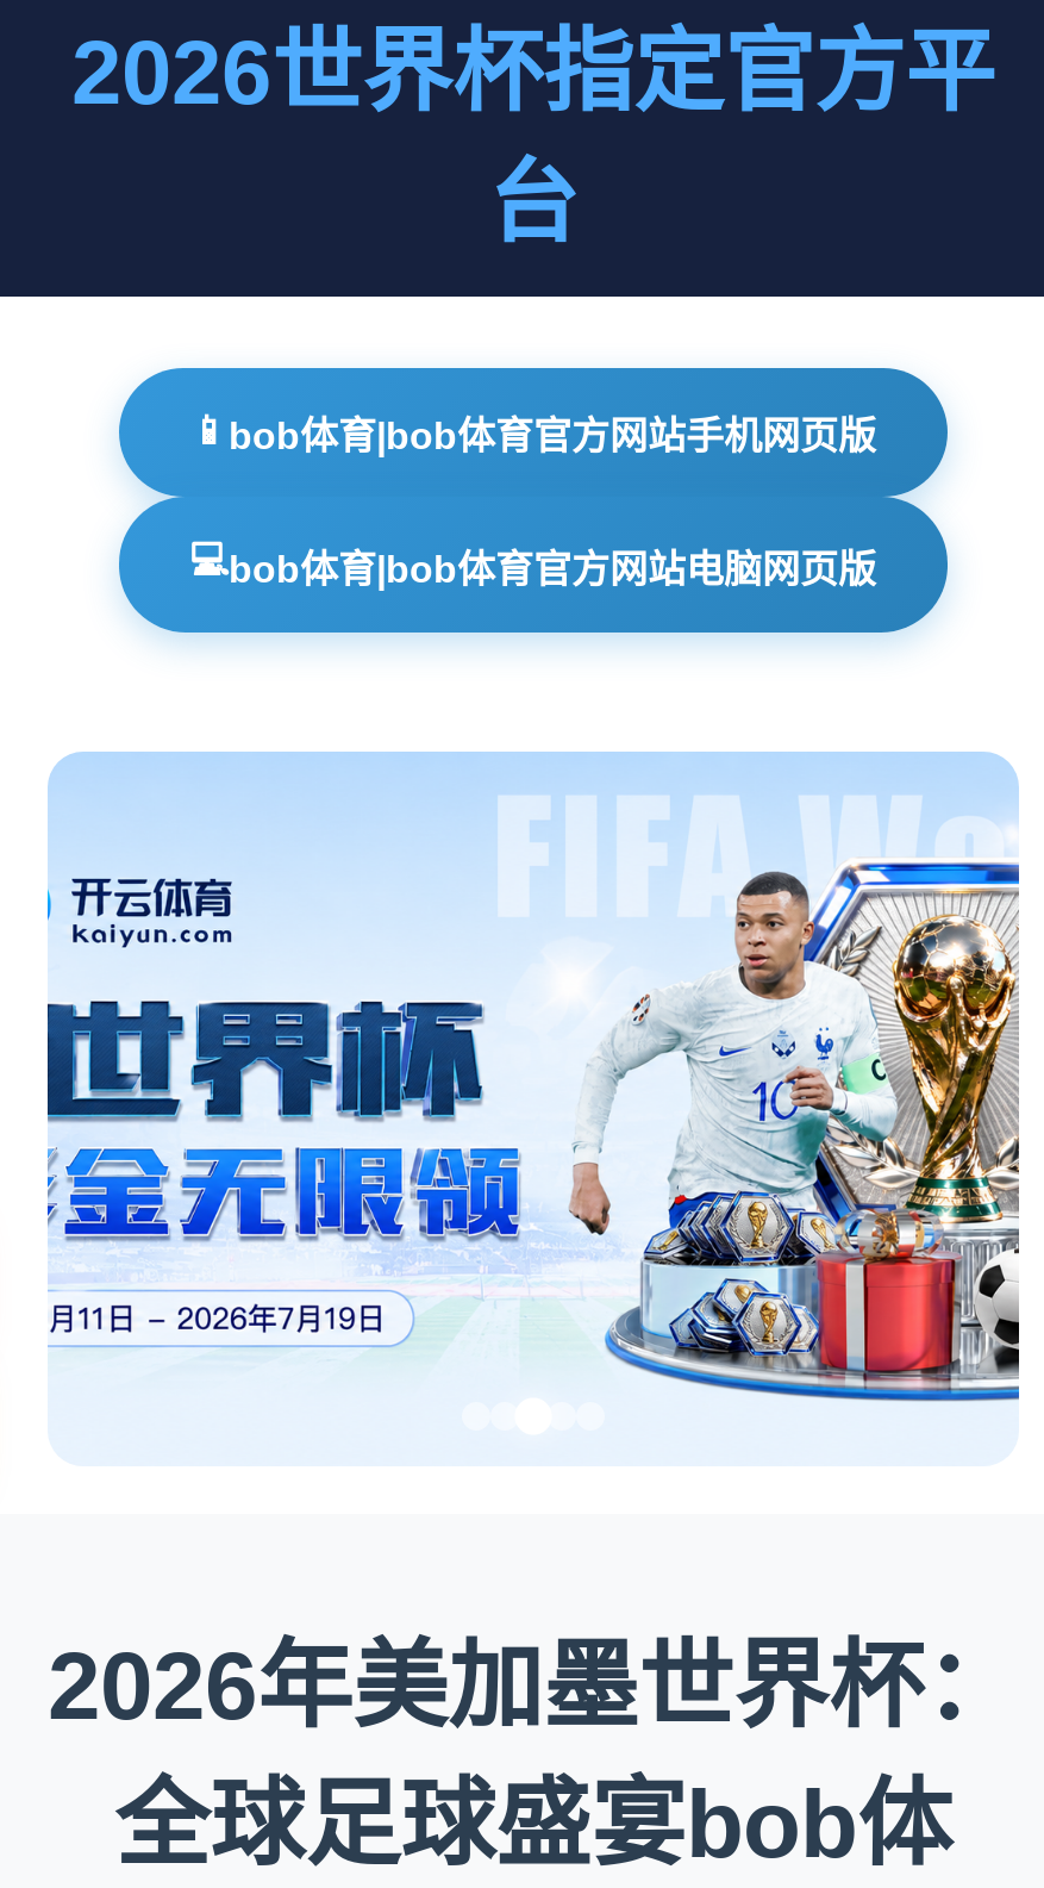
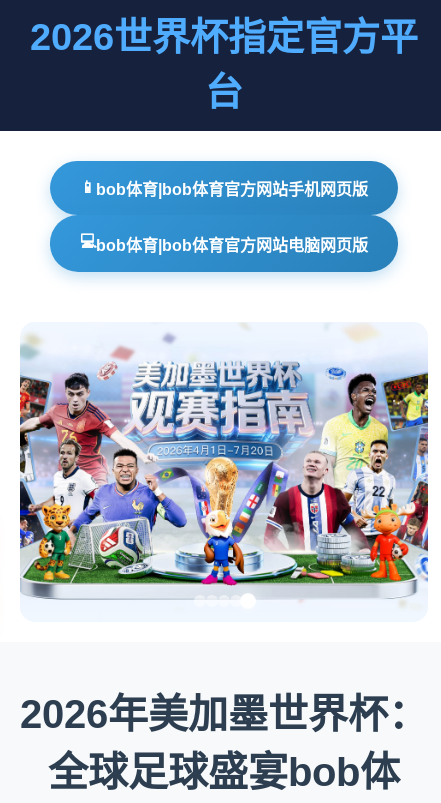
[45,752,1021,1423] [image] -> [19,323,429,604] [image]

